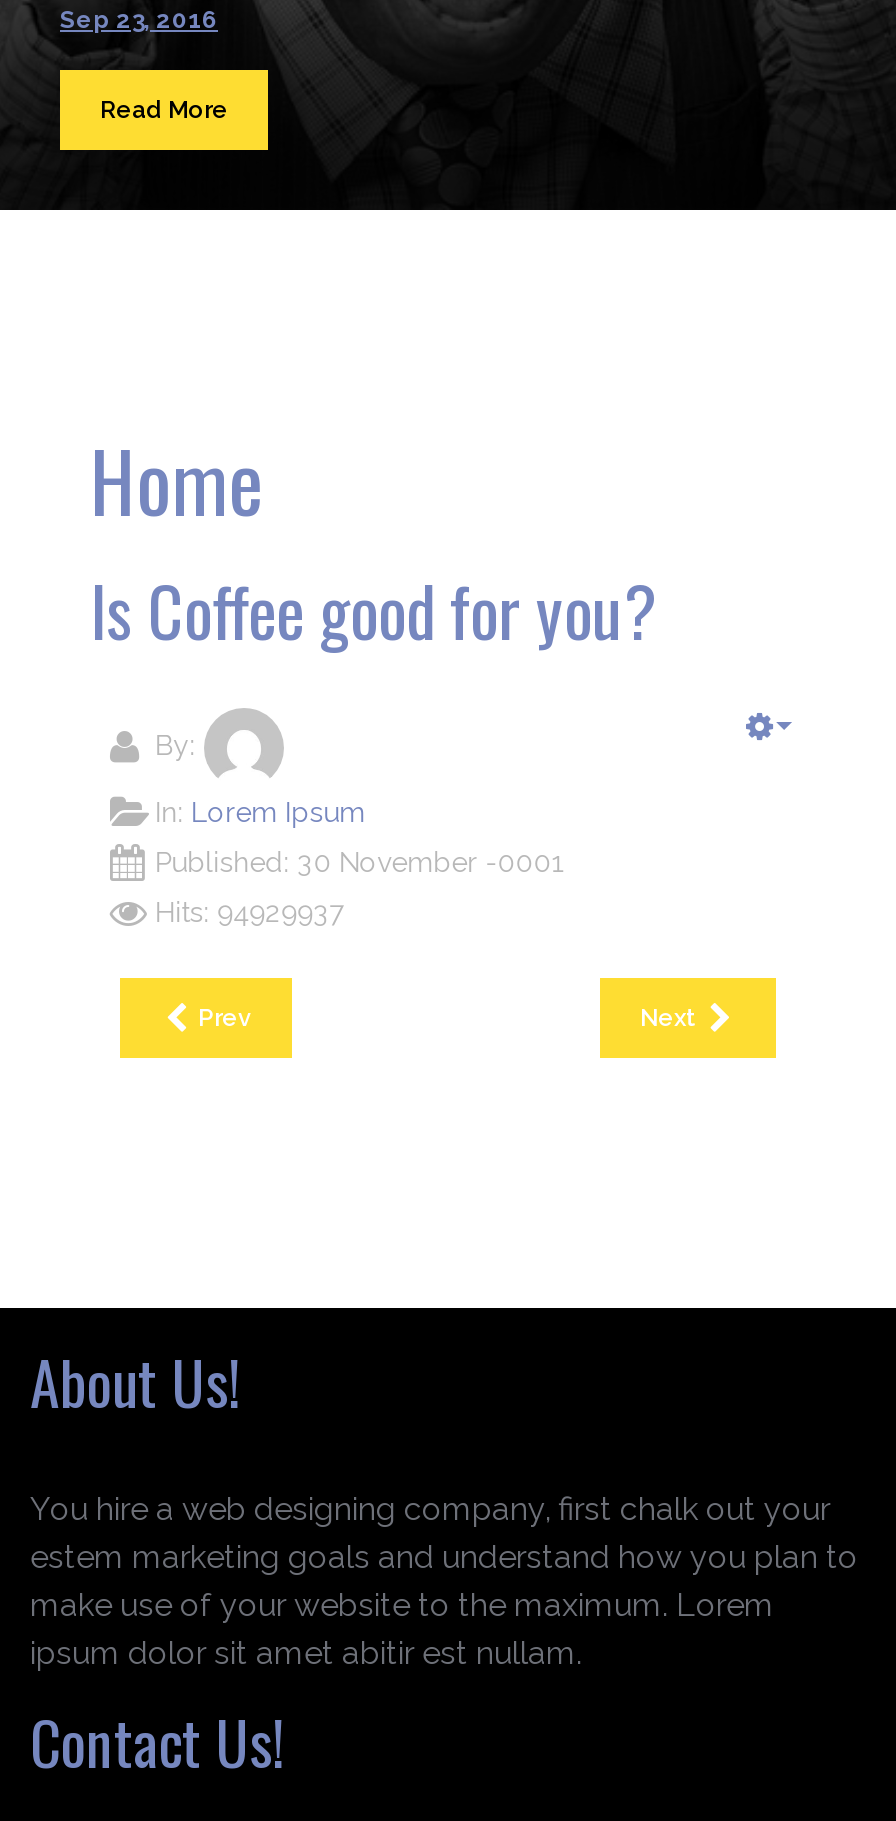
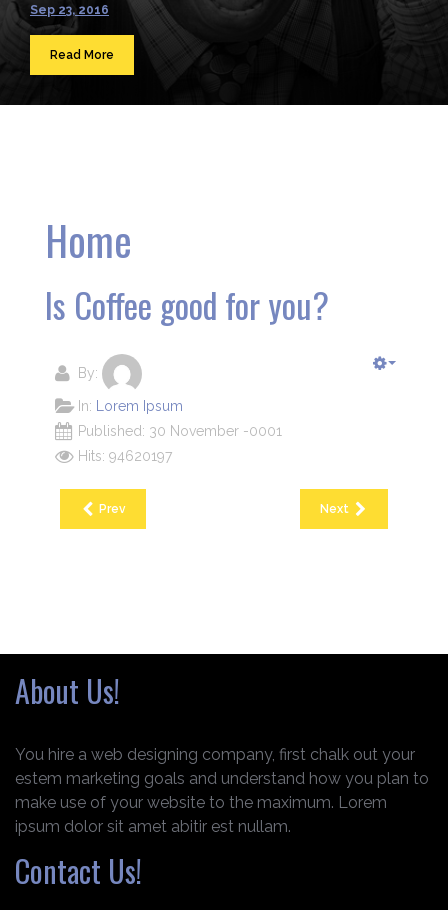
[155,896,343,928] Hits: 94929937 -> [78,448,172,464] Hits: 94620197

